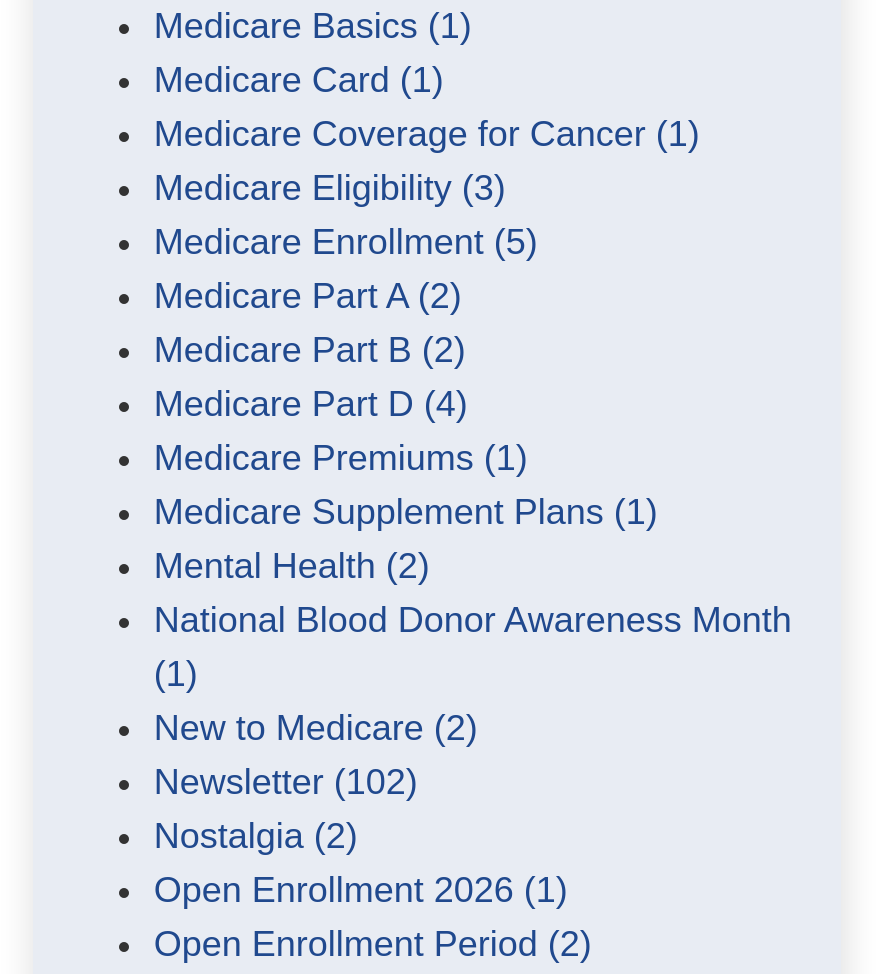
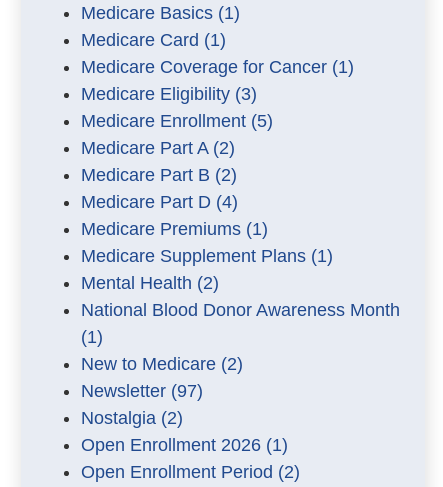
[154,763,418,803] Newsletter (102) -> [81,381,203,401] Newsletter (97)

